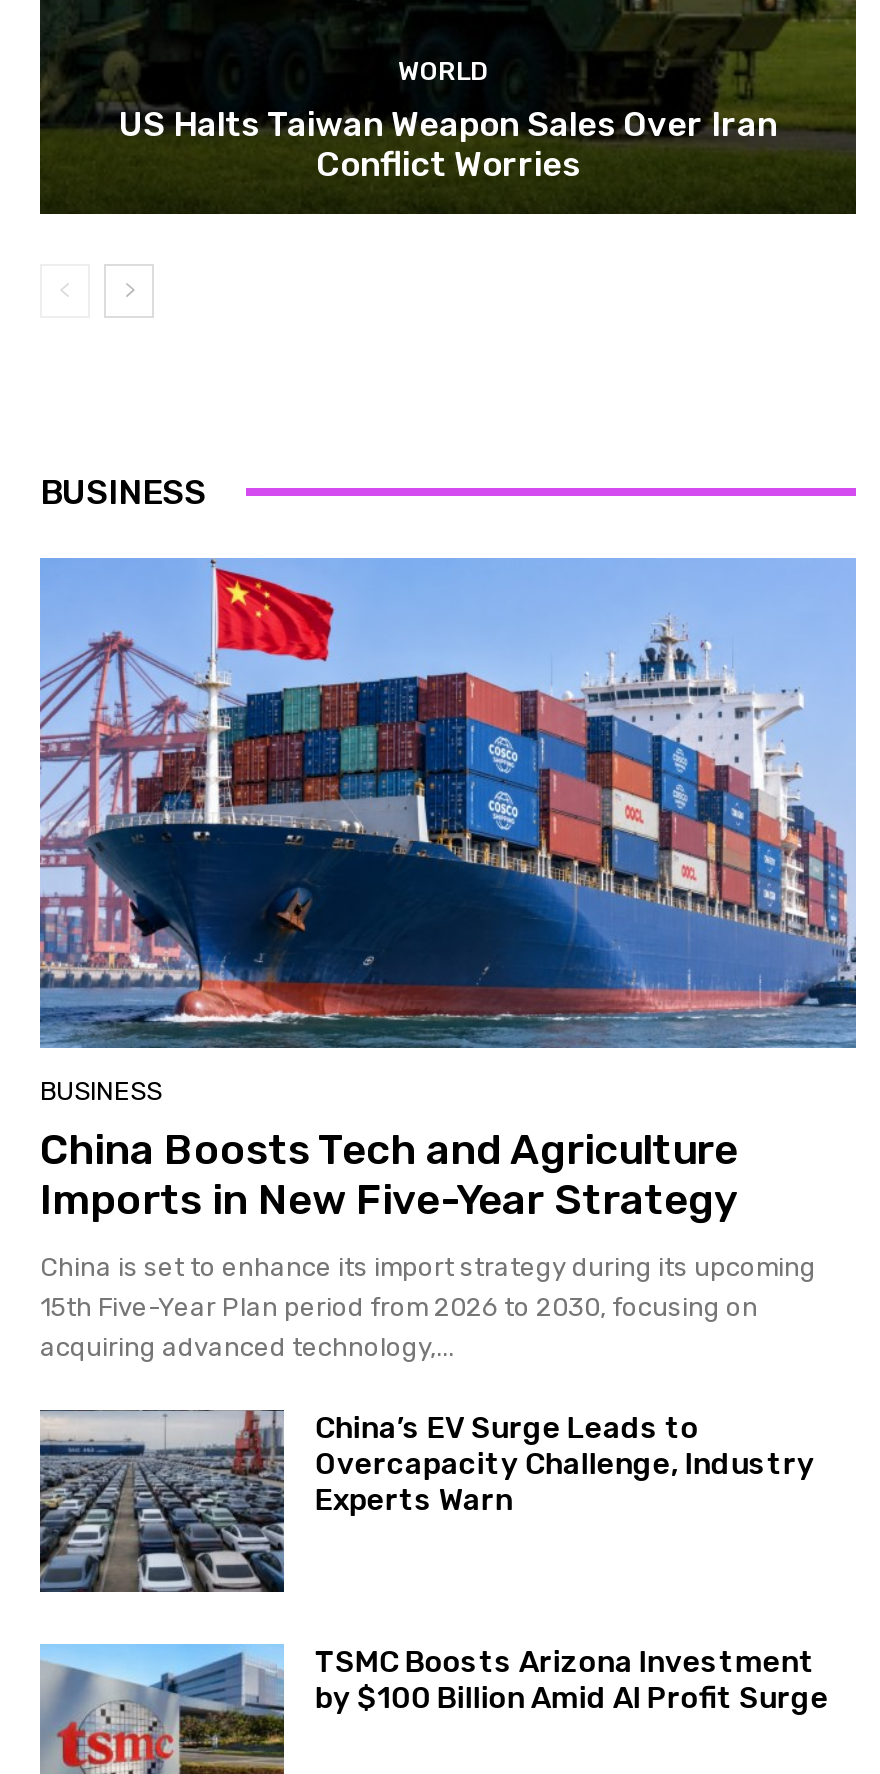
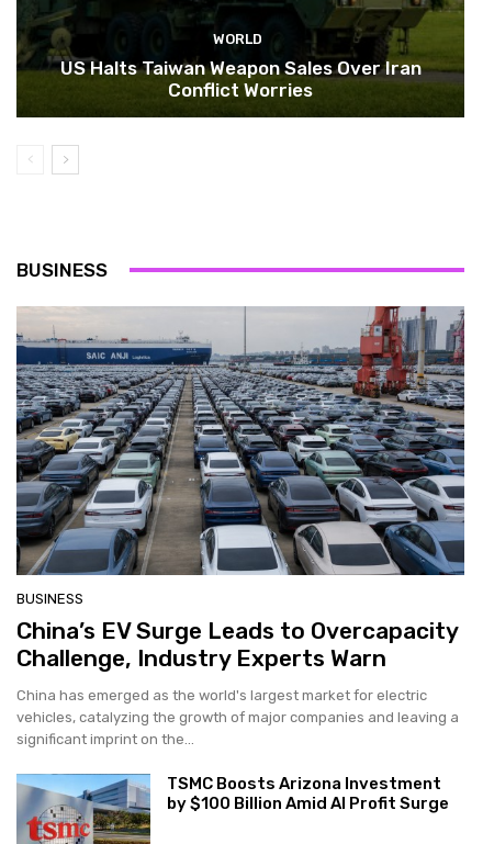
[38,558,858,1517] [image] | China Boosts Tech and Agriculture | Imports in New Five-Year Strategy | China is set to enhance its import strategy during its upcoming | 15th Five-Year Plan period from 2026 to 2030, focusing on | acquiring advanced technology,... | China’s EV Surge Leads to | Overcapacity Challenge, Industry | Experts Warn -> [15,305,465,747] [image] | China’s EV Surge Leads to Overcapacity | Challenge, Industry Experts Warn | China has emerged as the world's largest market for electric | vehicles, catalyzing the growth of major companies and leaving a | significant imprint on the...

